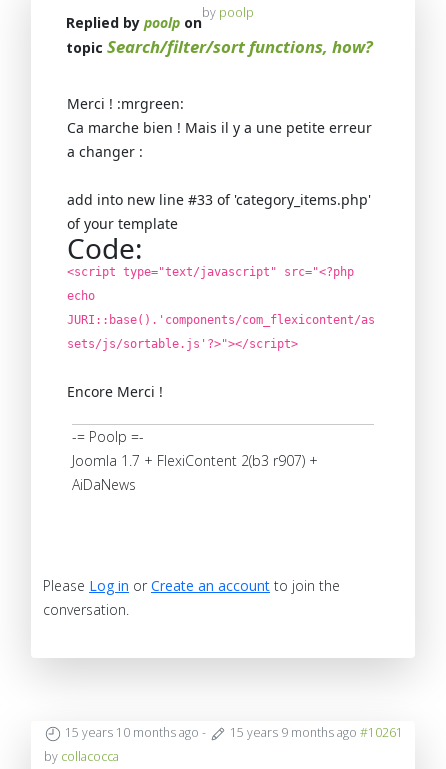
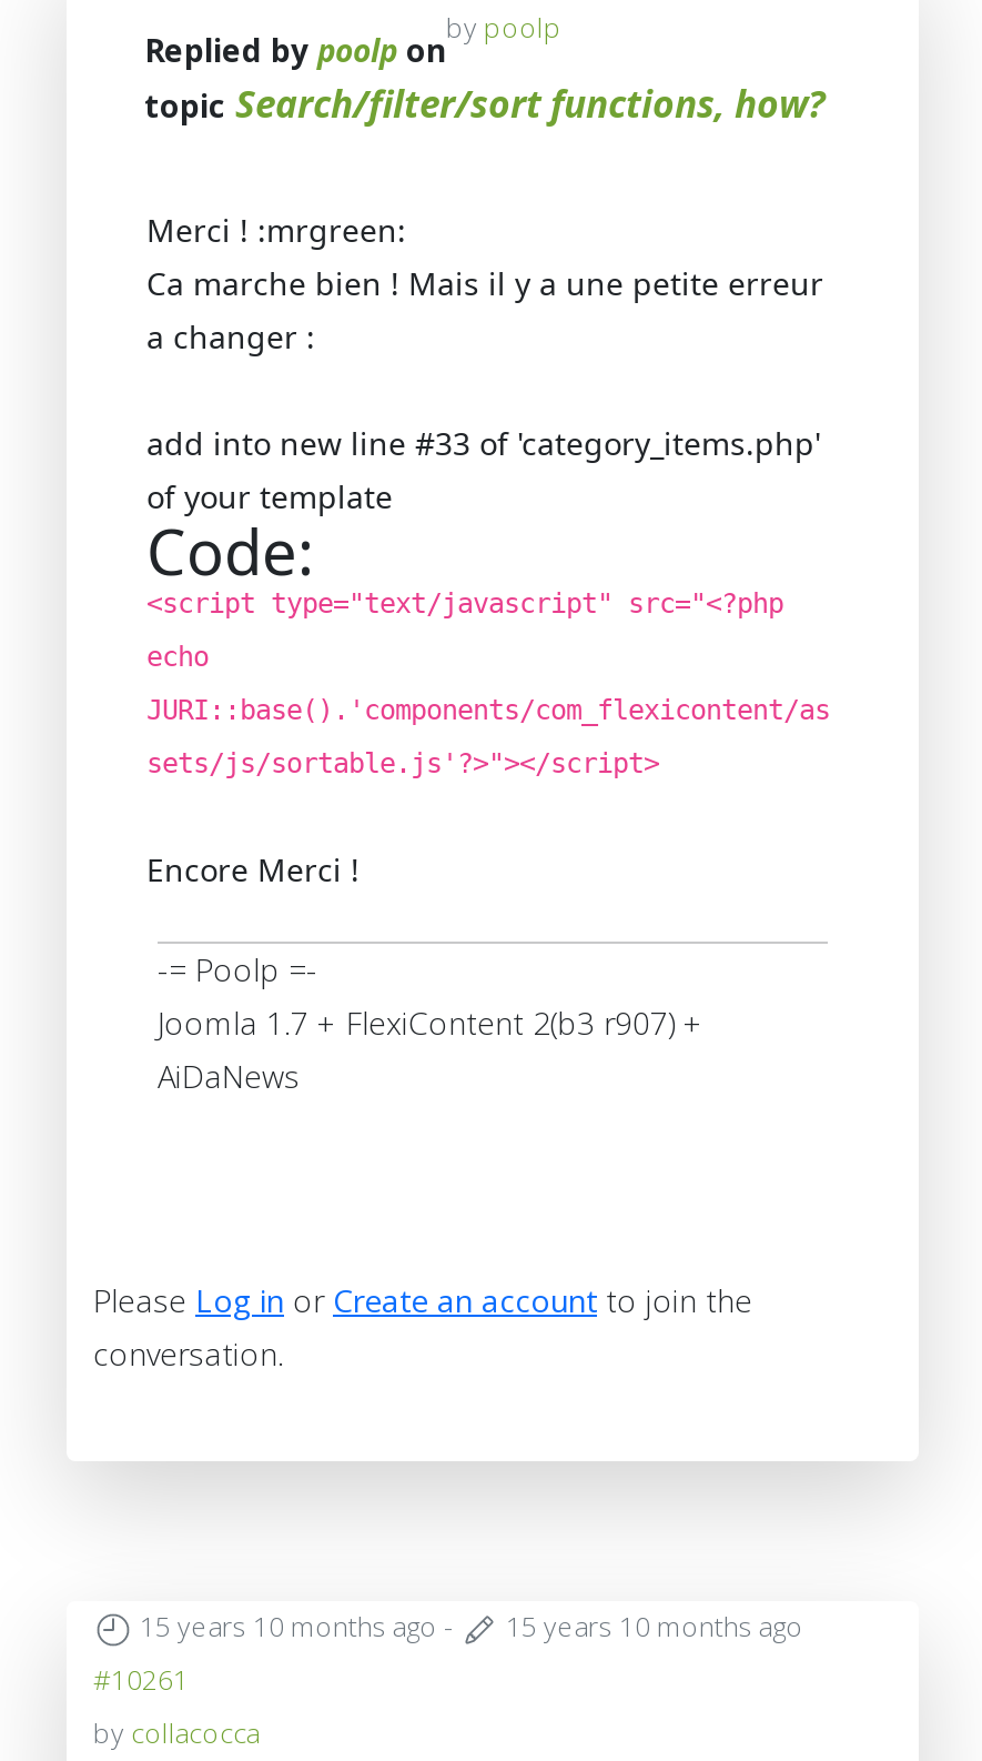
[230,724,403,741] 15 years 9 months ago #10261 -> [93,1609,803,1700] 15 years 10 months ago | #10261

